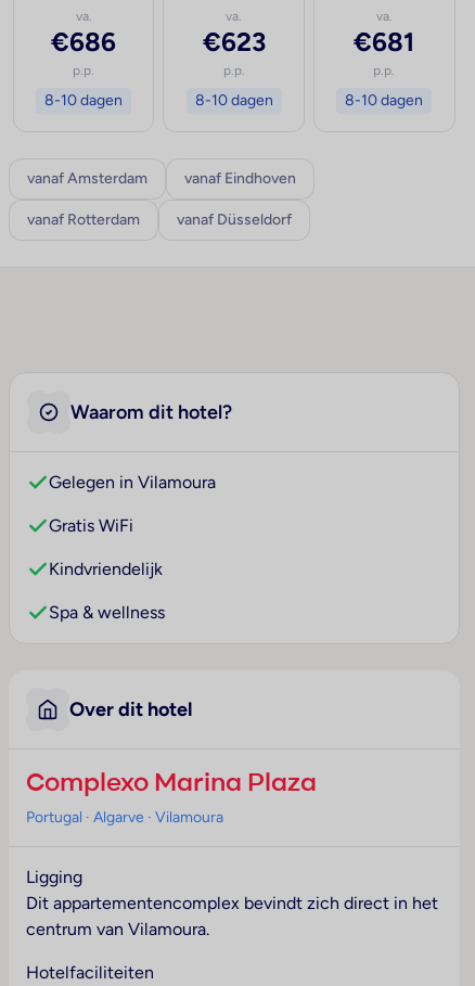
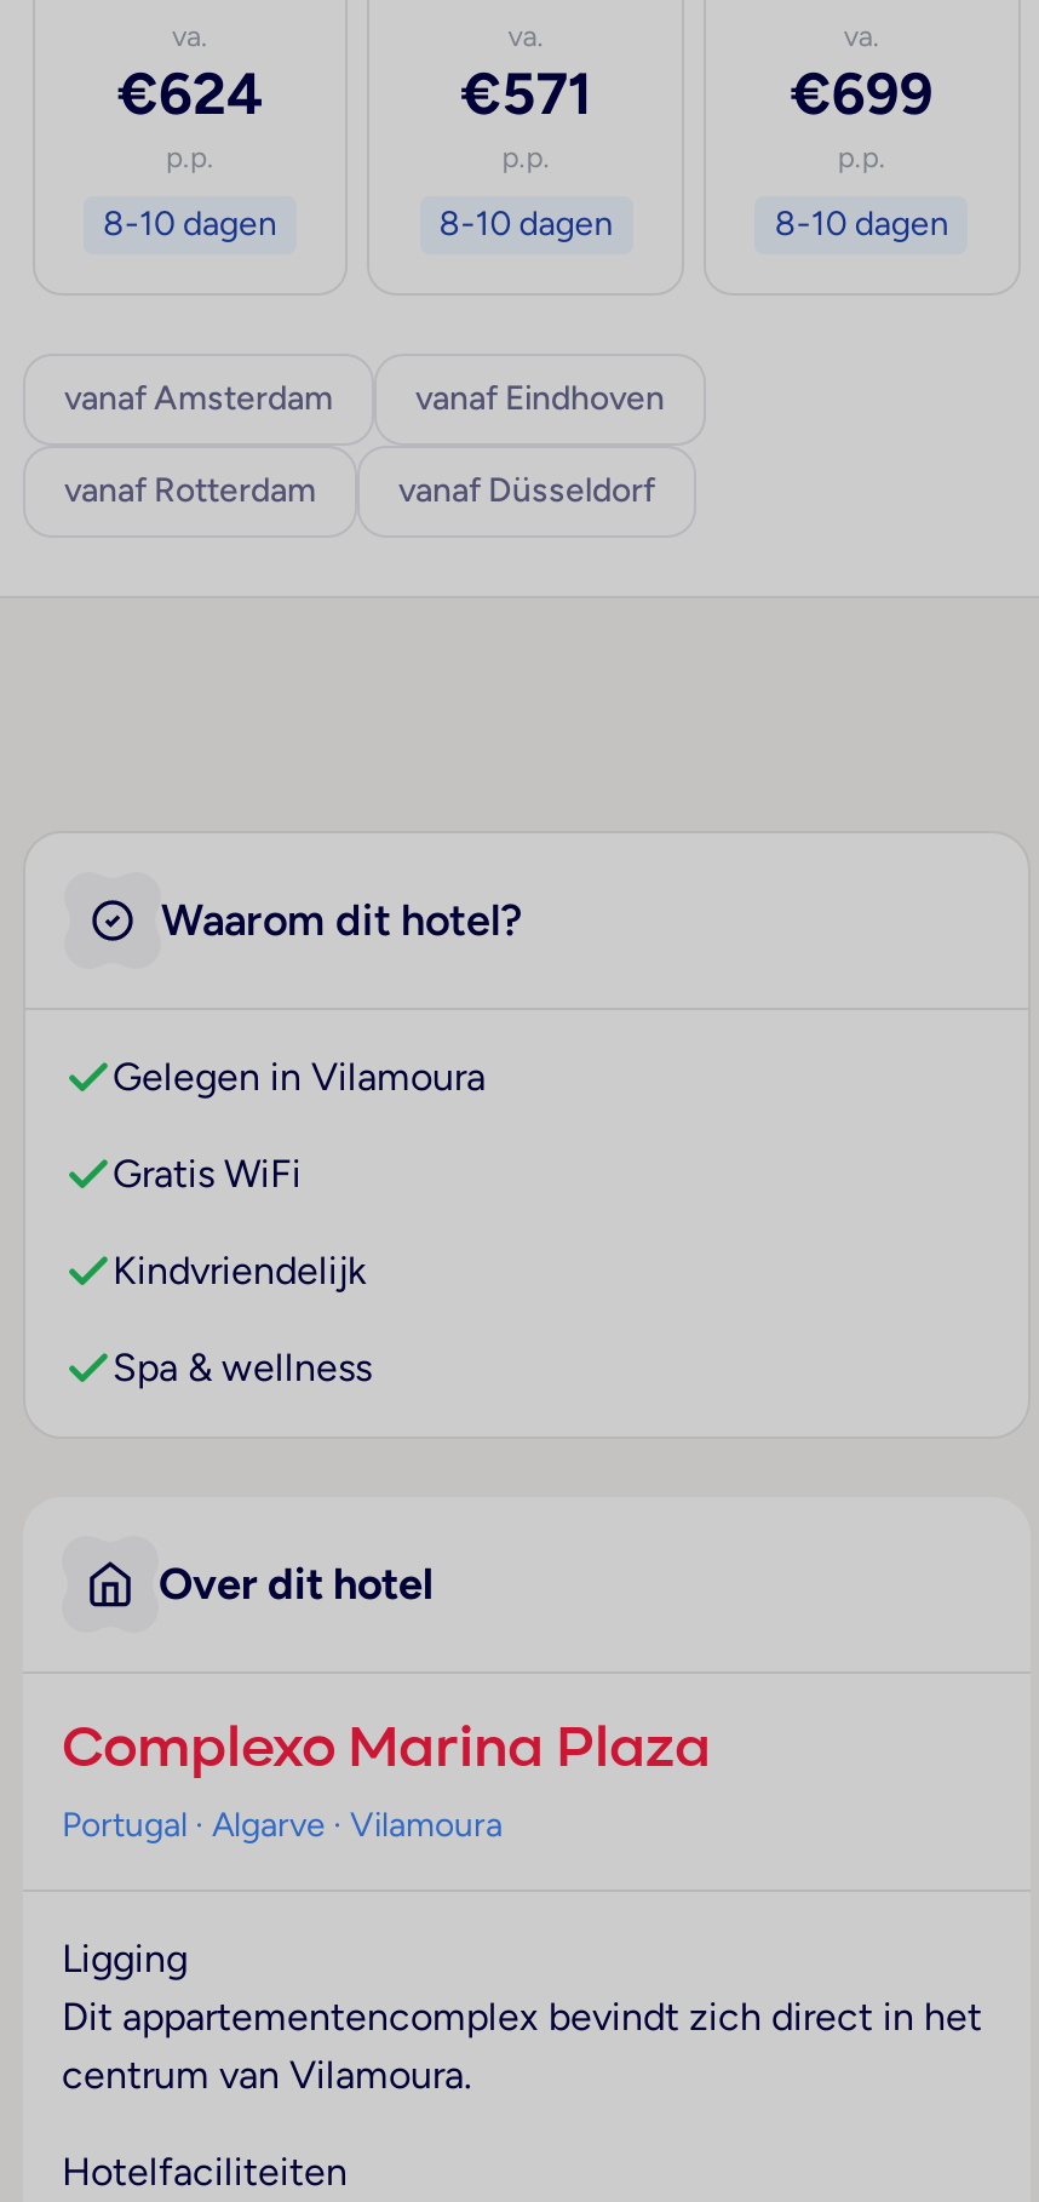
[51,26,116,58] €686 -> [117,59,263,129] €624
[202,26,265,58] €623 -> [461,59,591,129] €571
[354,26,415,58] €681 -> [791,59,933,129] €699

